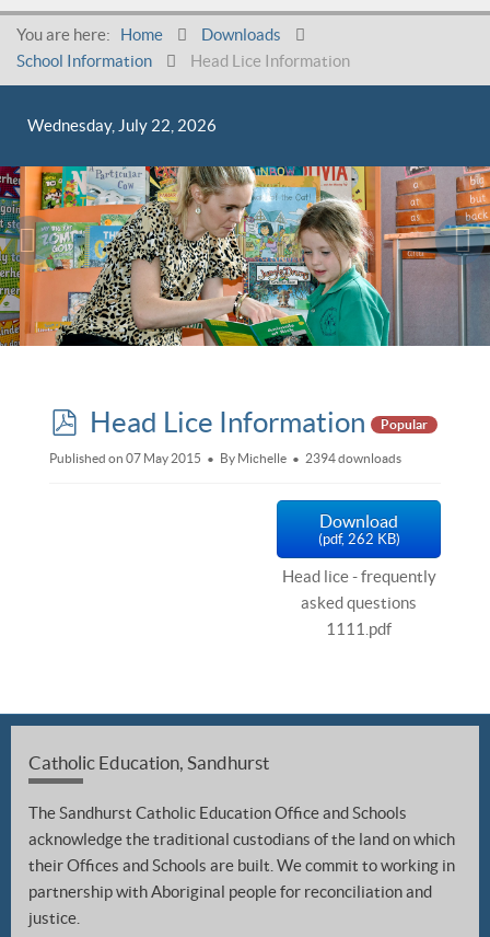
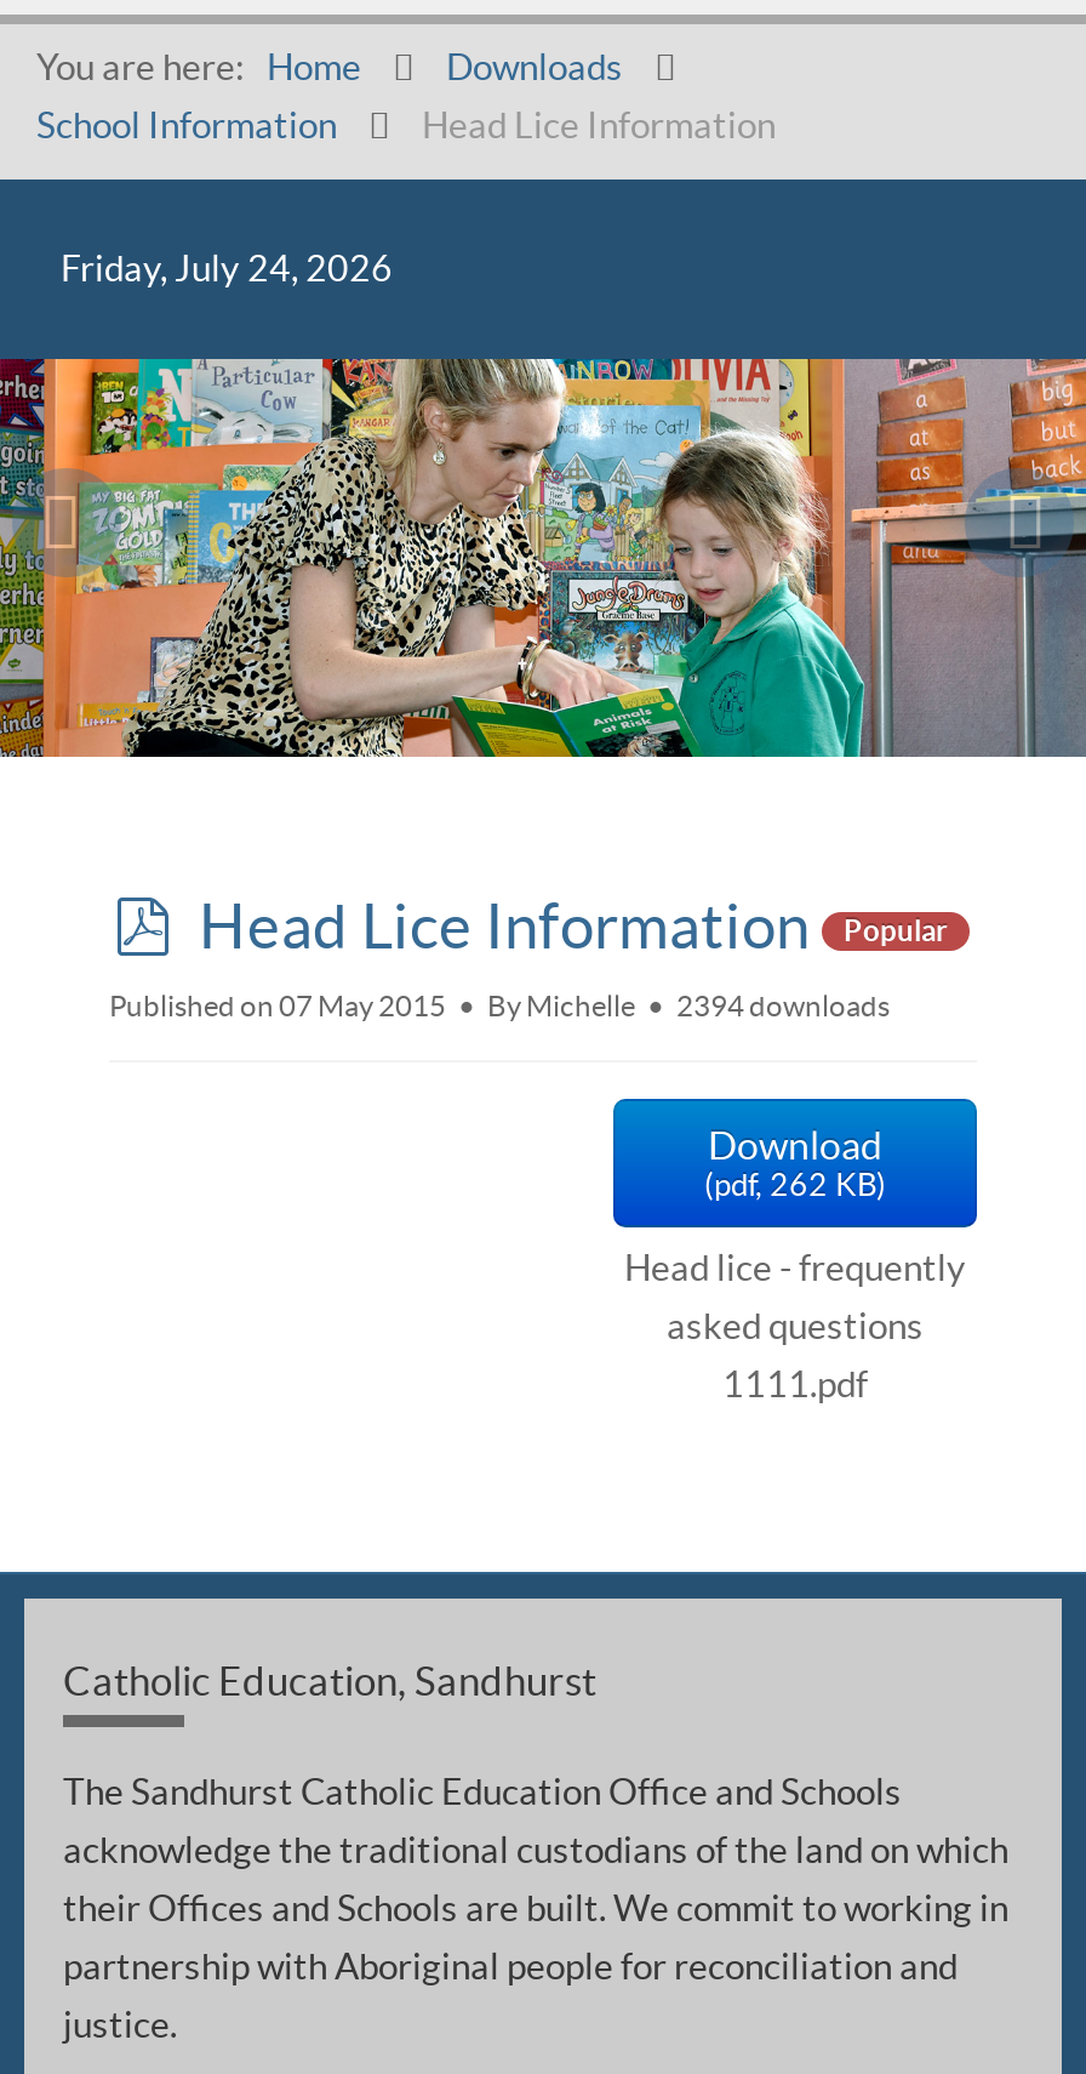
[27,116,217,135] Wednesday, July 22, 2026 -> [61,247,393,289] Friday, July 24, 2026

